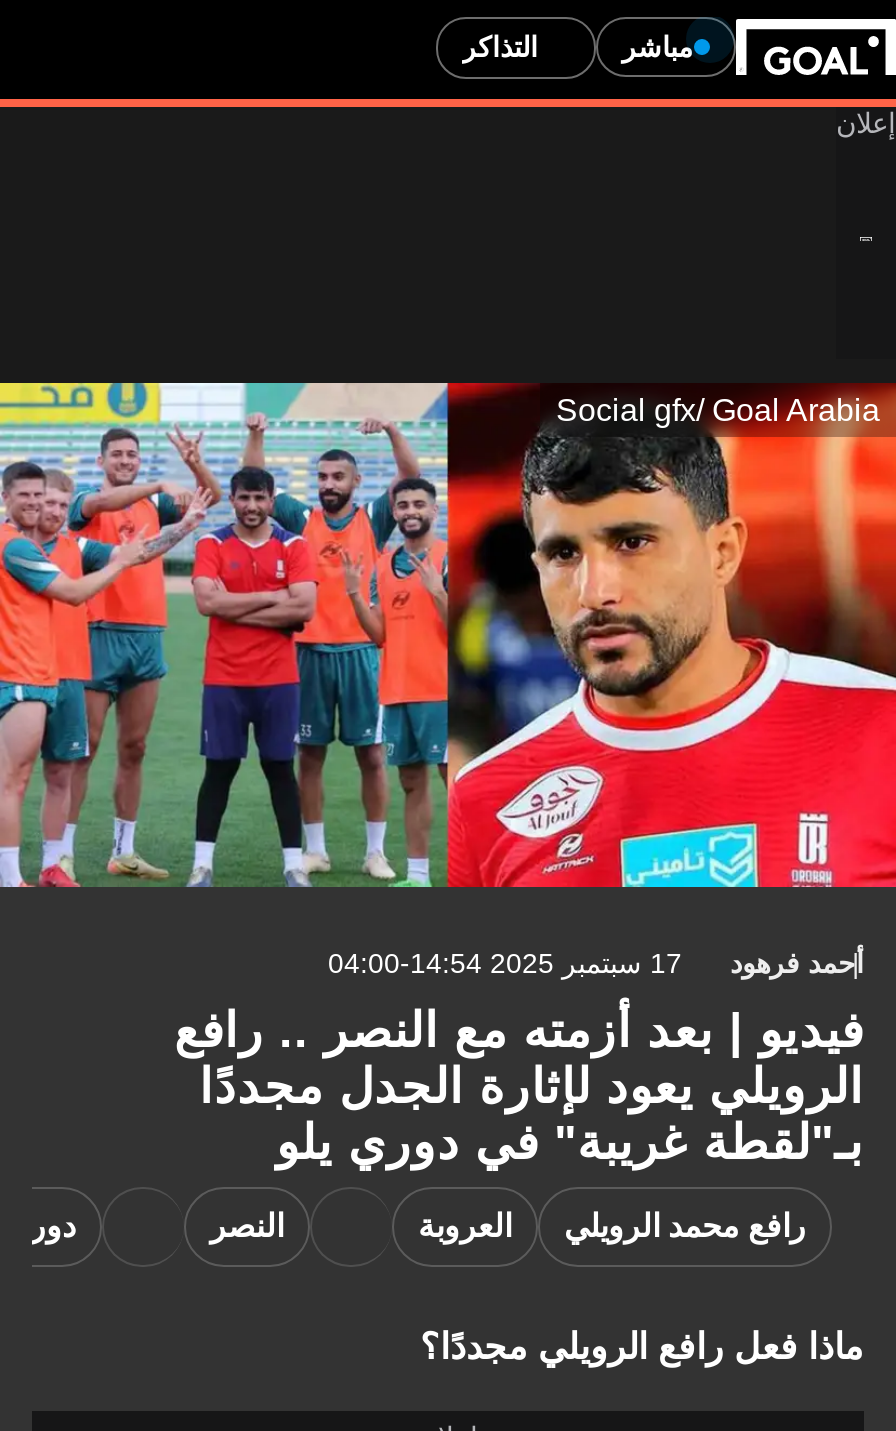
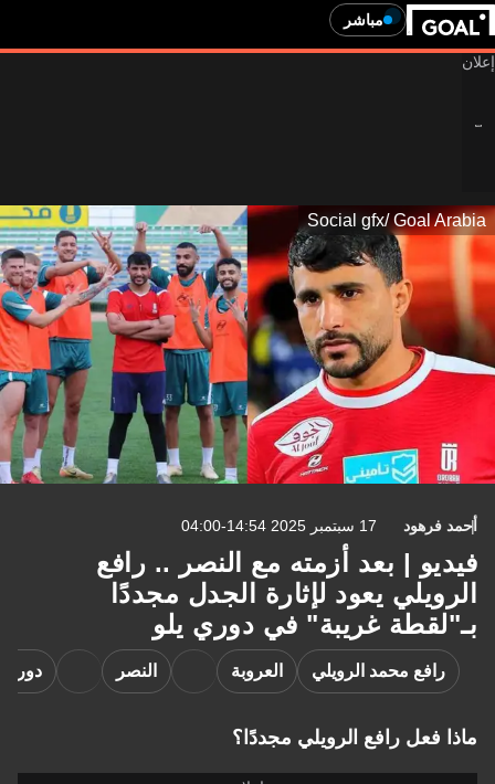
[462,30,538,62] التذاكر -> none

